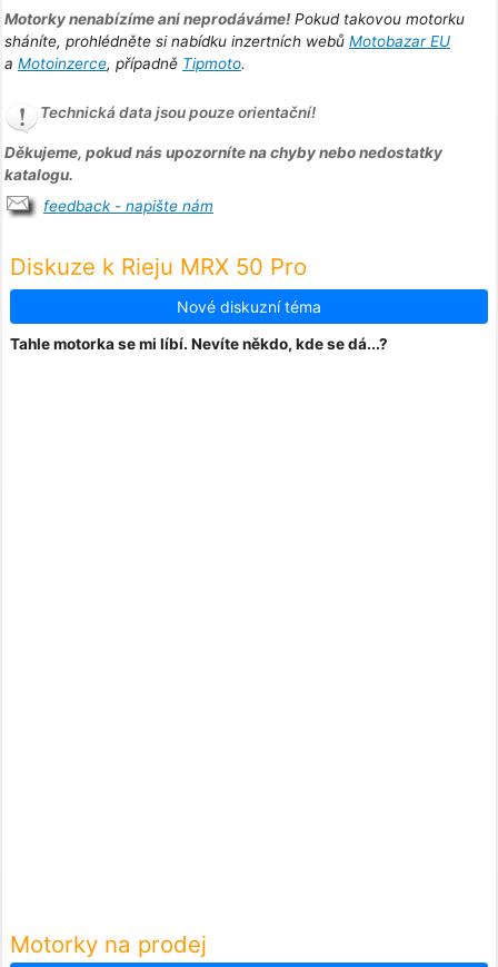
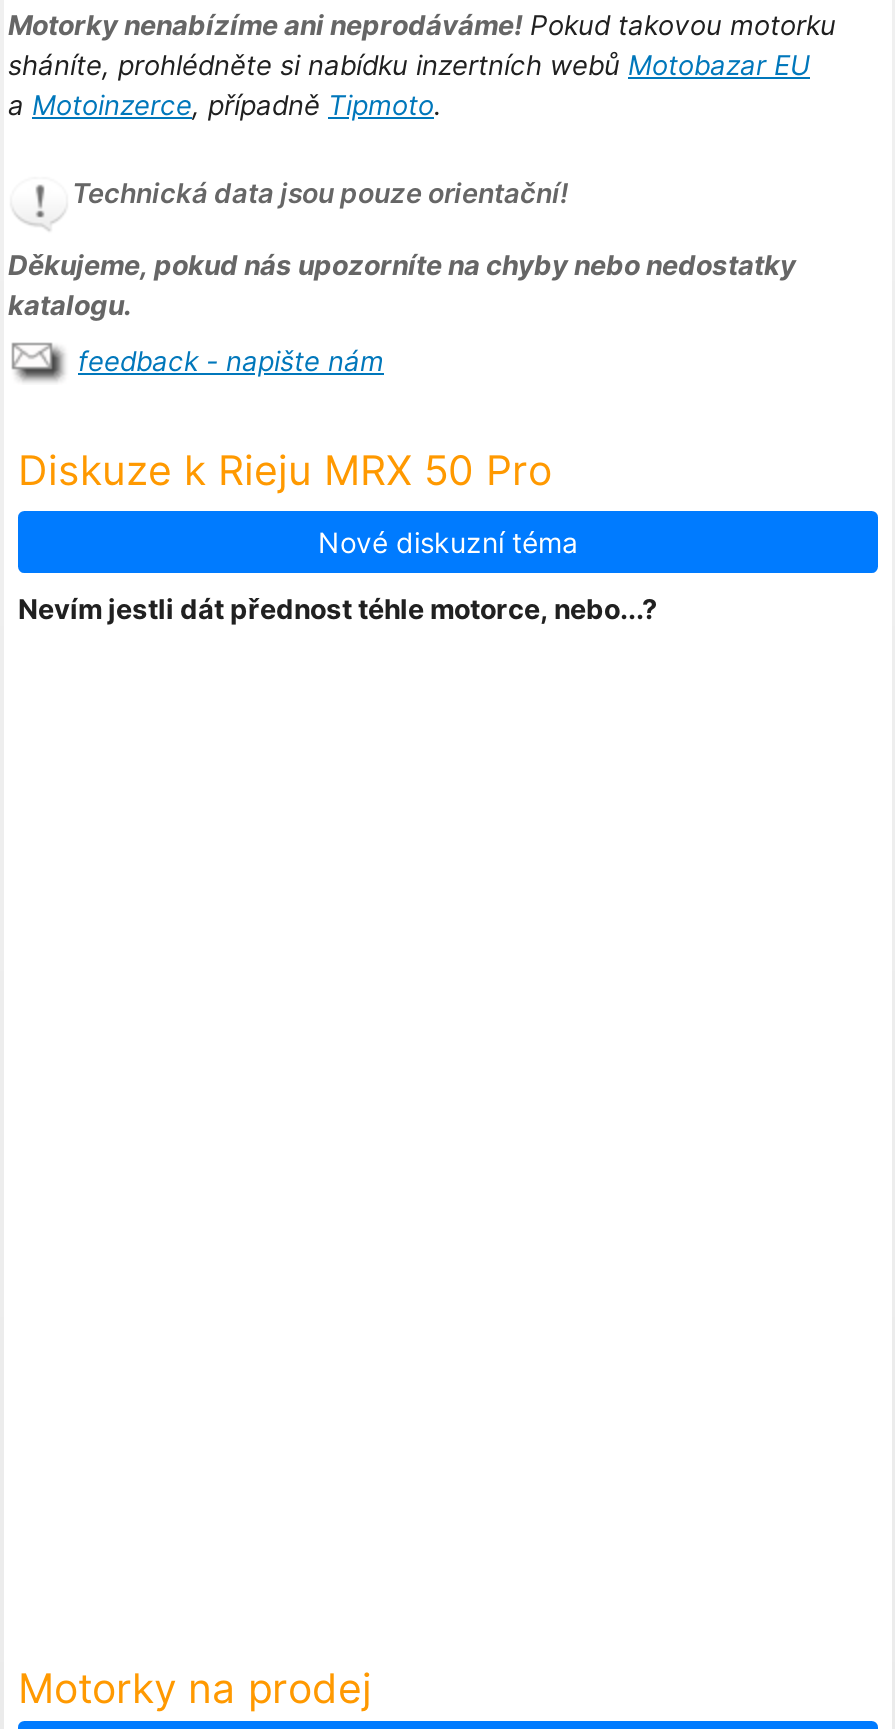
[10,336,388,353] Tahle motorka se mi líbí. Nevíte někdo, kde se dá...? -> [18,594,658,626] Nevím jestli dát přednost téhle motorce, nebo...?

